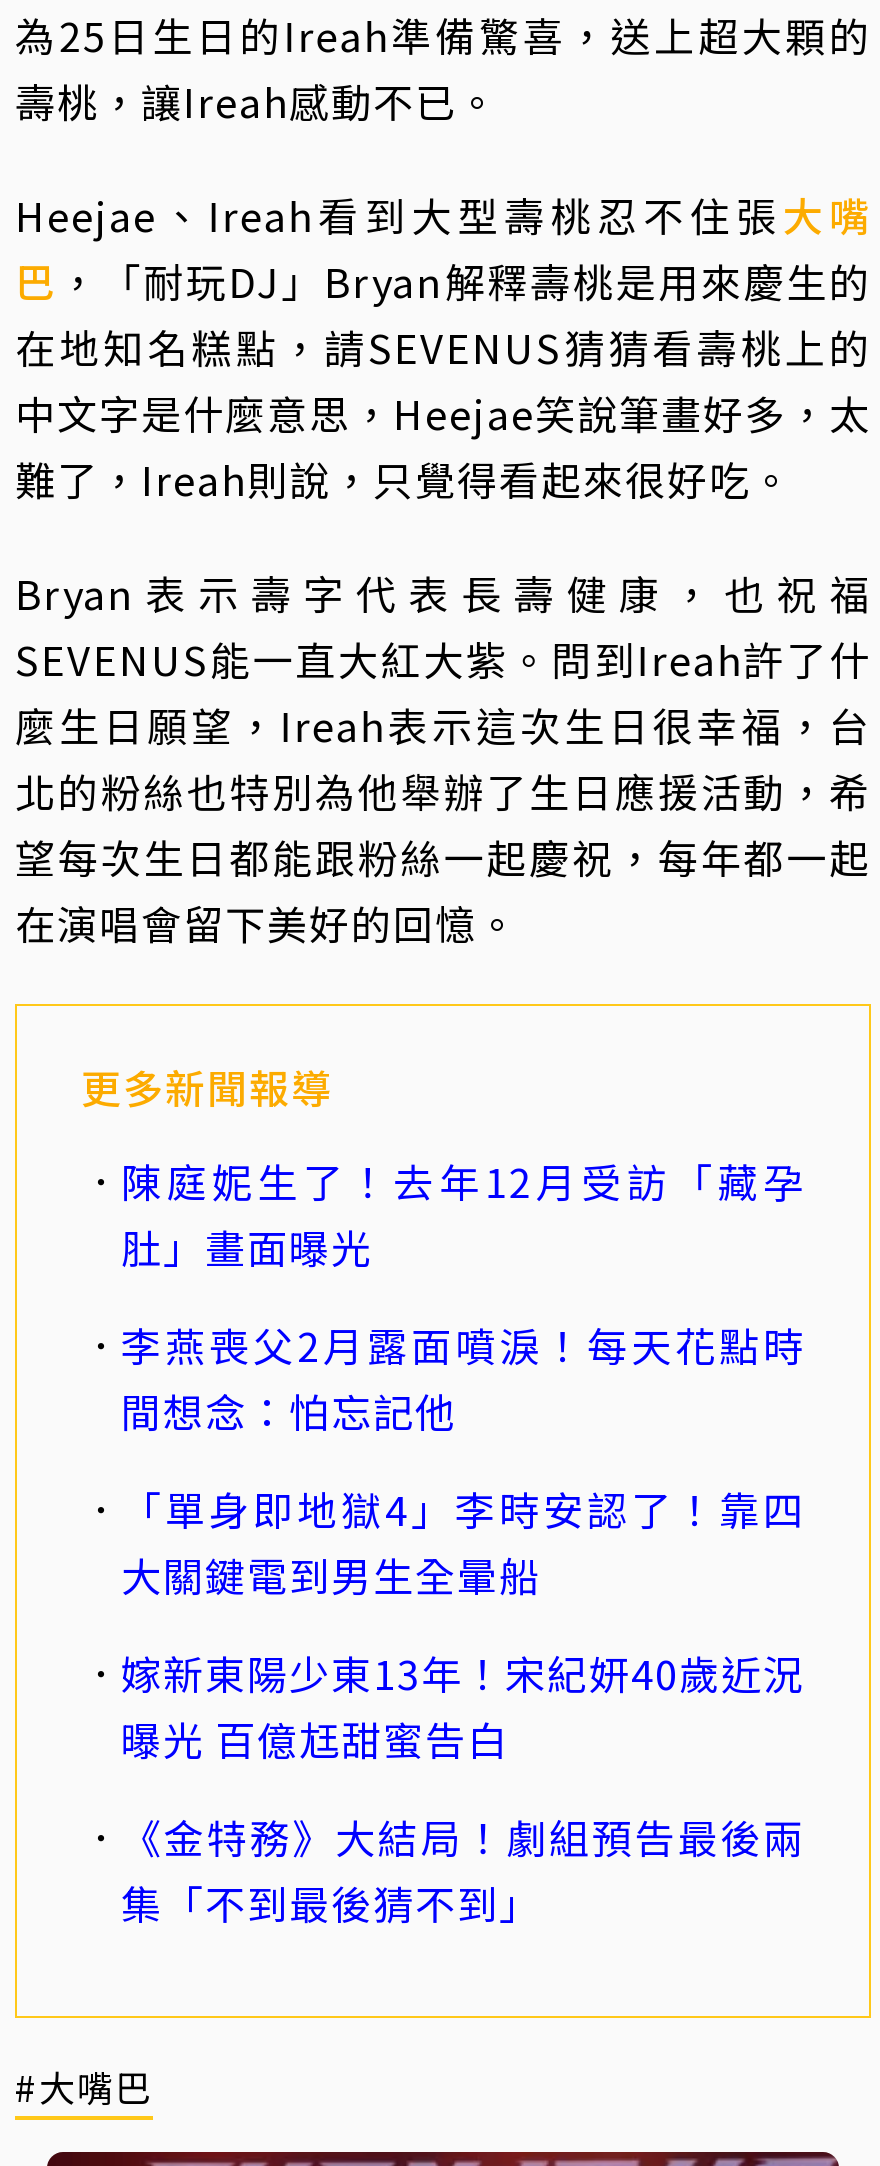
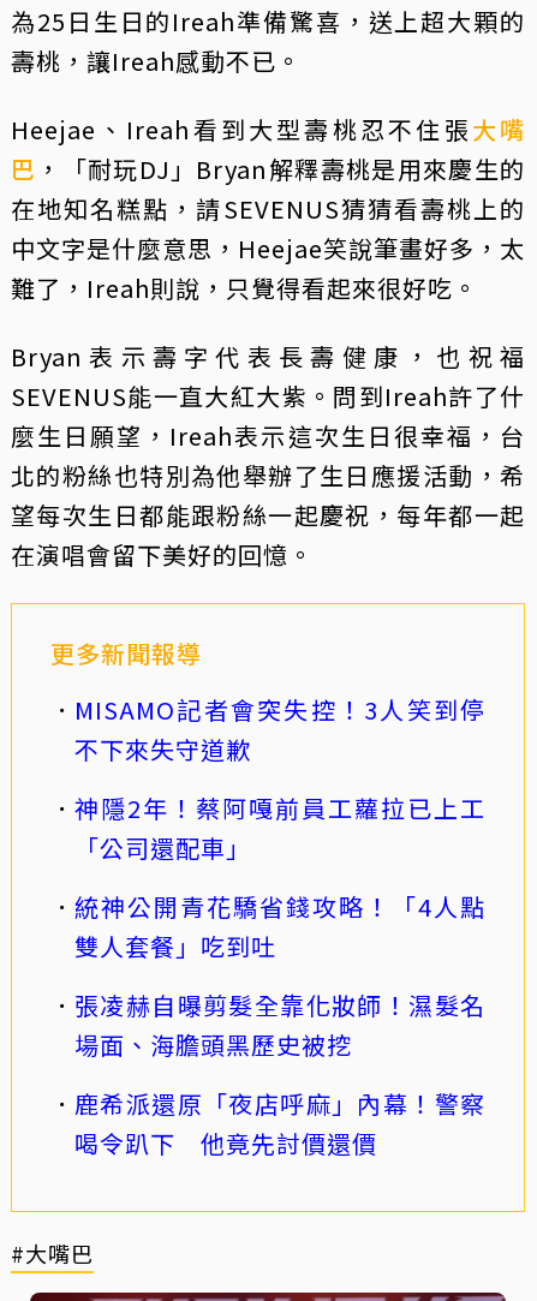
[121,1151,805,1275] 陳庭妮生了！去年12月受訪「藏孕 | 肚」畫面曝光 -> [74,692,485,766] MISAMO記者會突失控！3人笑到停 | 不下來失守道歉
[121,1315,805,1439] 李燕喪父2月露面噴淚！每天花點時 | 間想念：怕忘記他 -> [74,790,485,865] 神隱2年！蔡阿嘎前員工蘿拉已上工 | 「公司還配車」
[121,1479,805,1603] 「單身即地獄4」李時安認了！靠四 | 大關鍵電到男生全暈船 -> [74,889,485,963] 統神公開青花驕省錢攻略！「4人點 | 雙人套餐」吃到吐
[121,1643,805,1767] 嫁新東陽少東13年！宋紀妍40歲近況 | 曝光 百億尪甜蜜告白 -> [74,987,485,1062] 張凌赫自曝剪髮全靠化妝師！濕髮名 | 場面、海膽頭黑歷史被挖
[121,1807,805,1931] 《金特務》大結局！劇組預告最後兩 | 集「不到最後猜不到」 -> [74,1086,485,1160] 鹿希派還原「夜店呼麻」內幕！警察 | 喝令趴下 他竟先討價還價

